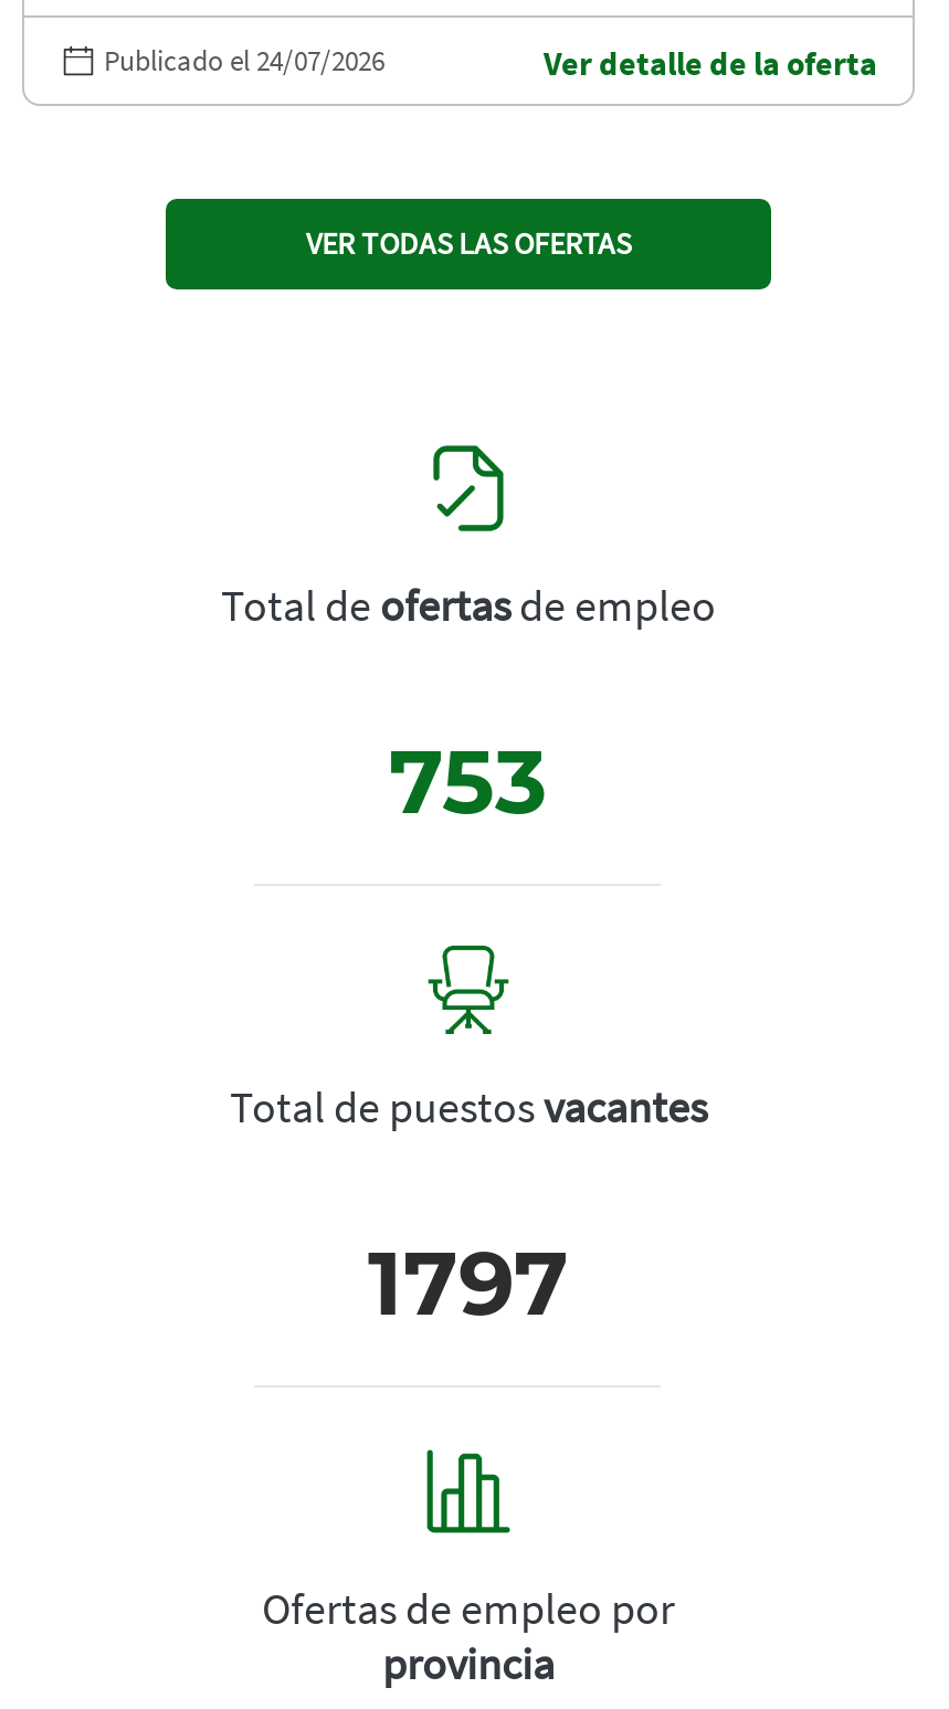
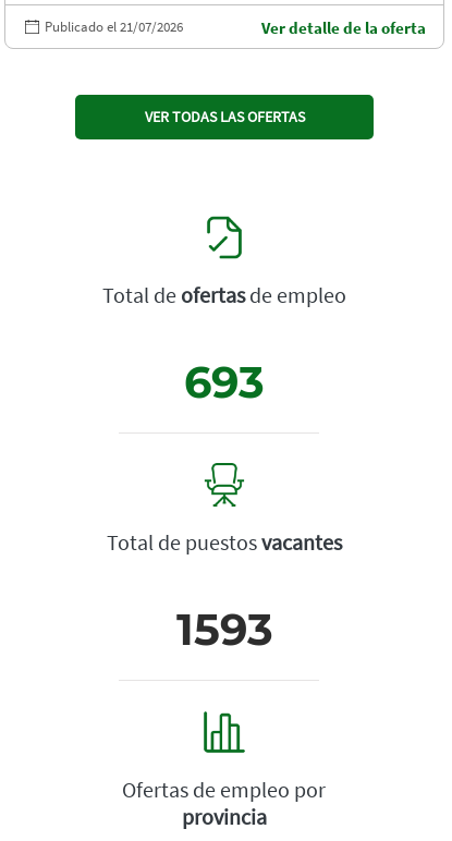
[104,42,384,80] Publicado el 24/07/2026 -> [45,18,183,36] Publicado el 21/07/2026
[389,727,548,836] 753 -> [184,355,265,409] 693
[368,1229,569,1337] 1797 -> [176,603,273,656] 1593

